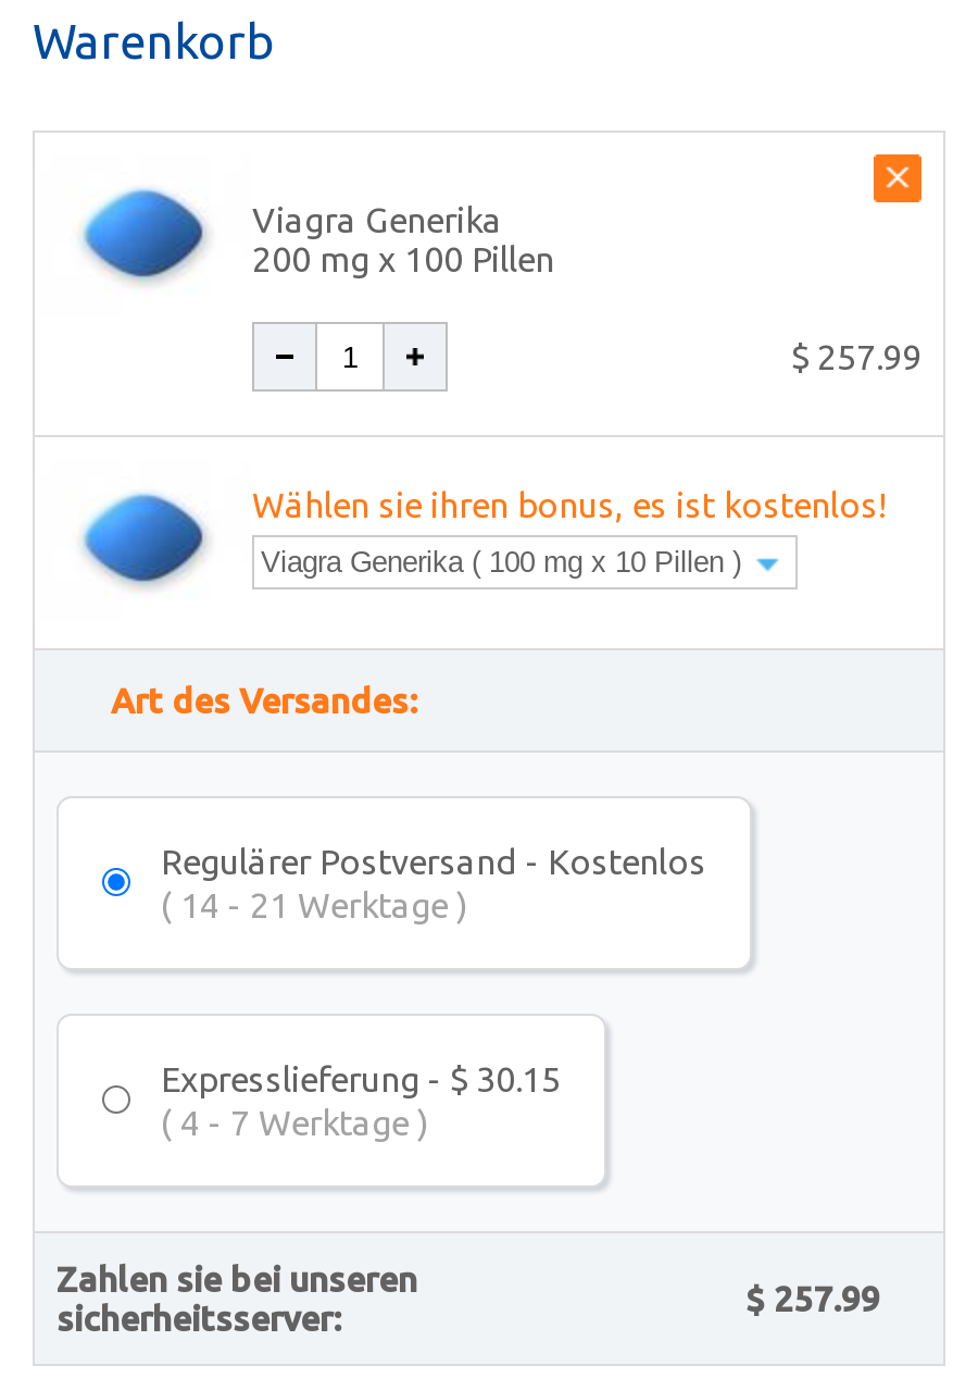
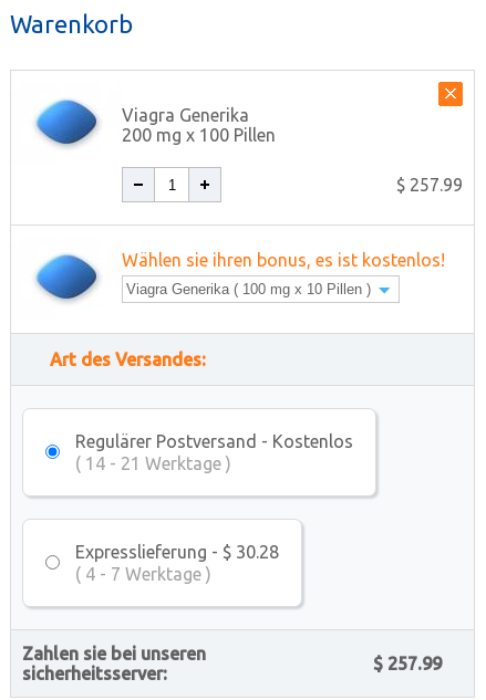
[161,1059,561,1098] Expresslieferung - $ 30.15 -> [75,542,279,562] Expresslieferung - $ 30.28

